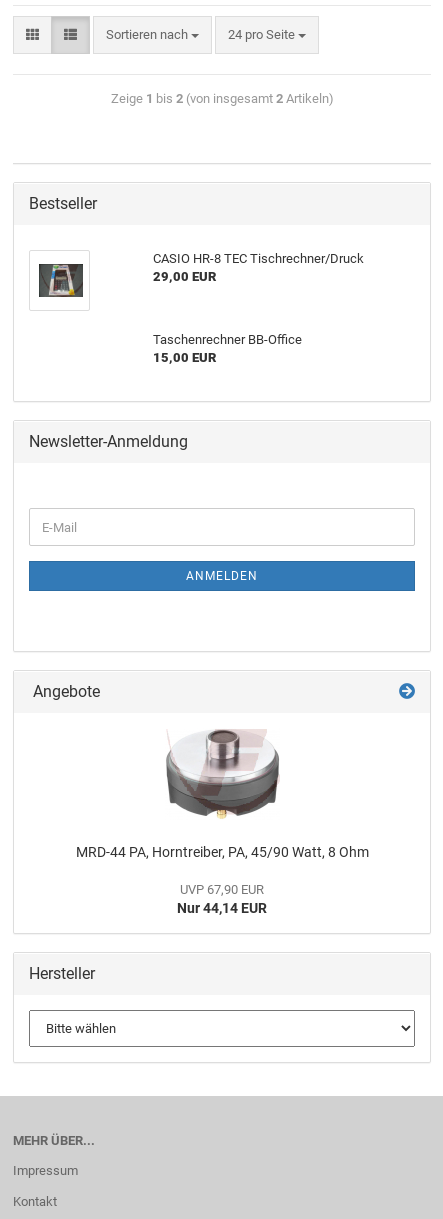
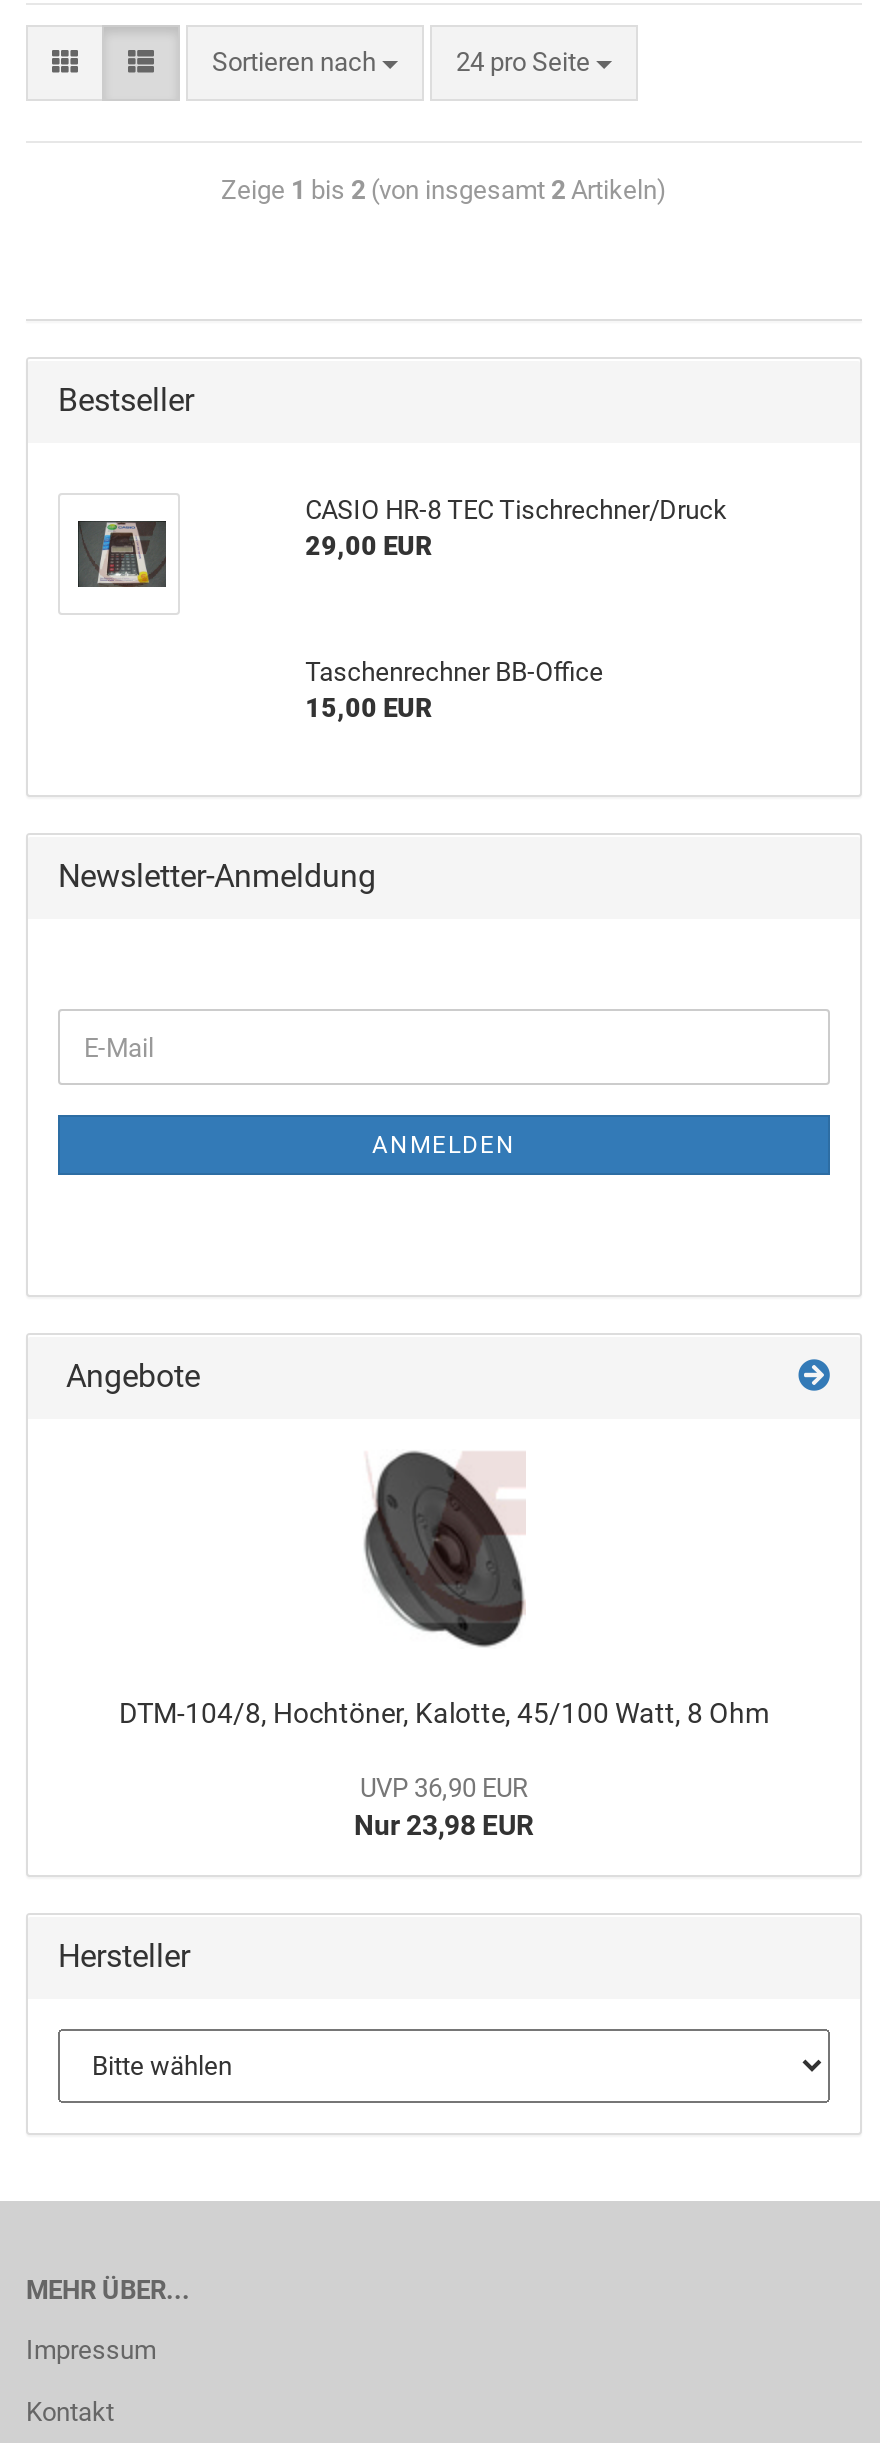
[75,729,368,860] [image] | MRD-44 PA, Horntreiber, PA, 45/90 Watt, 8 Ohm -> [119,1449,769,1729] [image] | DTM-104/8, Hochtöner, Kalotte, 45/100 Watt, 8 Ohm
[177,882,267,916] UVP 67,90 EUR | Nur 44,14 EUR -> [354,1773,534,1841] UVP 36,90 EUR | Nur 23,98 EUR

